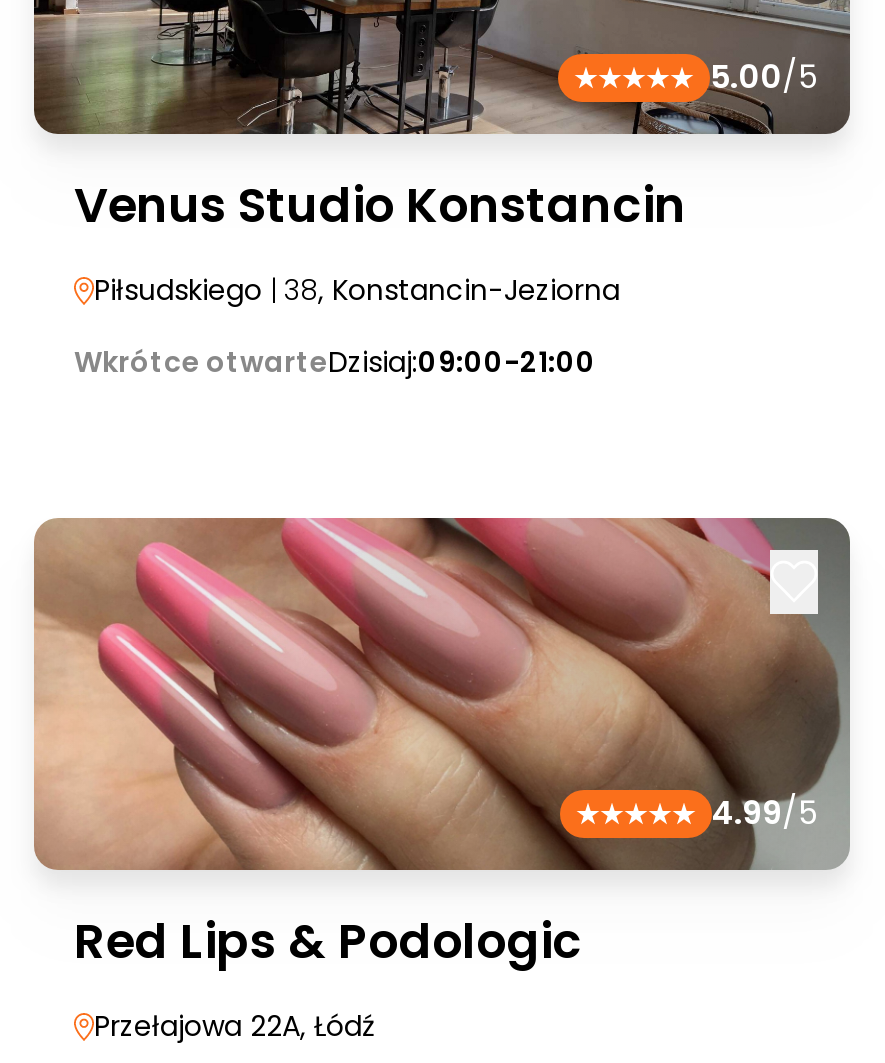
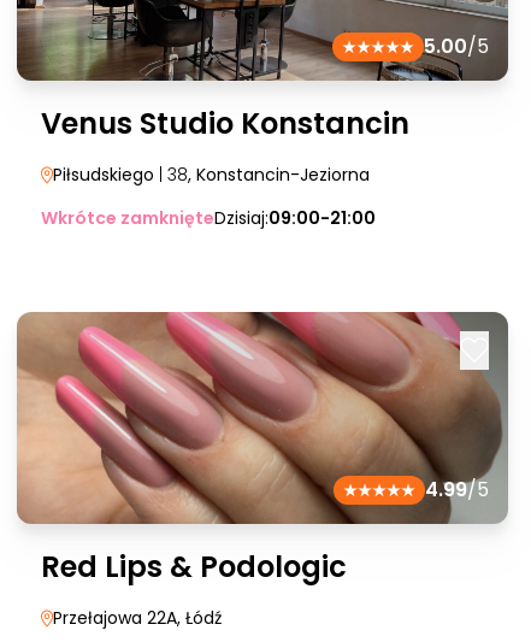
[74,342,596,382] Wkrótce otwarteDzisiaj:09:00-21:00 -> [41,206,376,230] Wkrótce zamknięteDzisiaj:09:00-21:00

